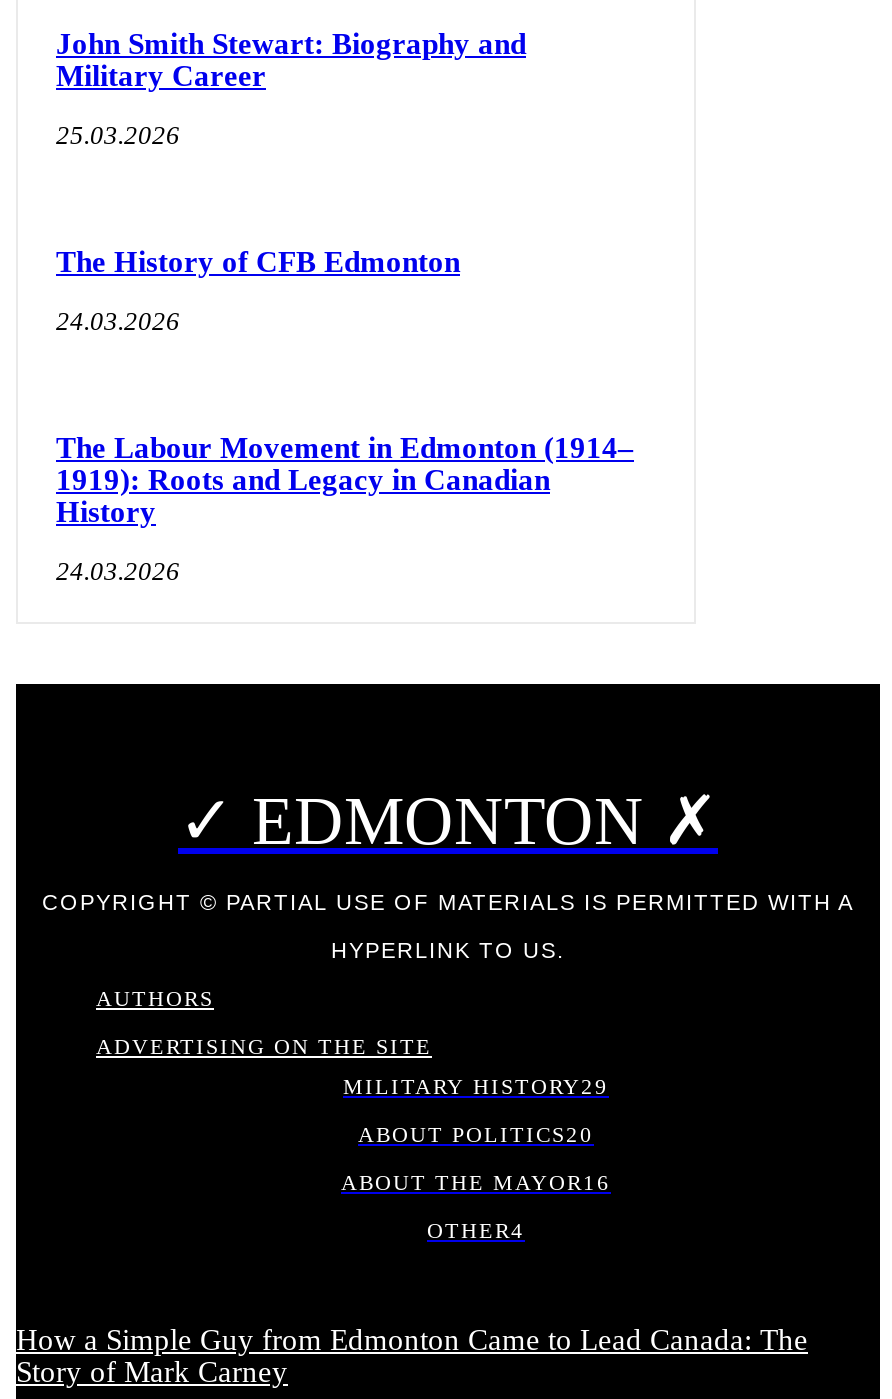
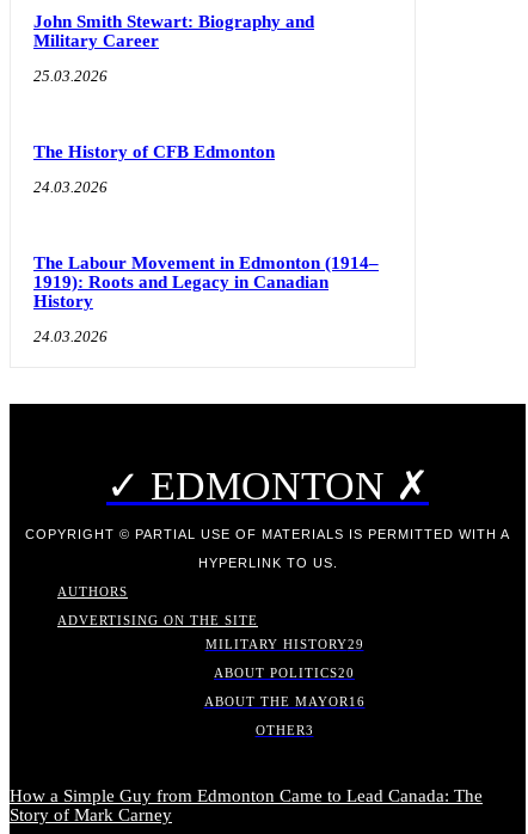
[427,1218,525,1242] OTHER4 -> [255,723,314,737] OTHER3

